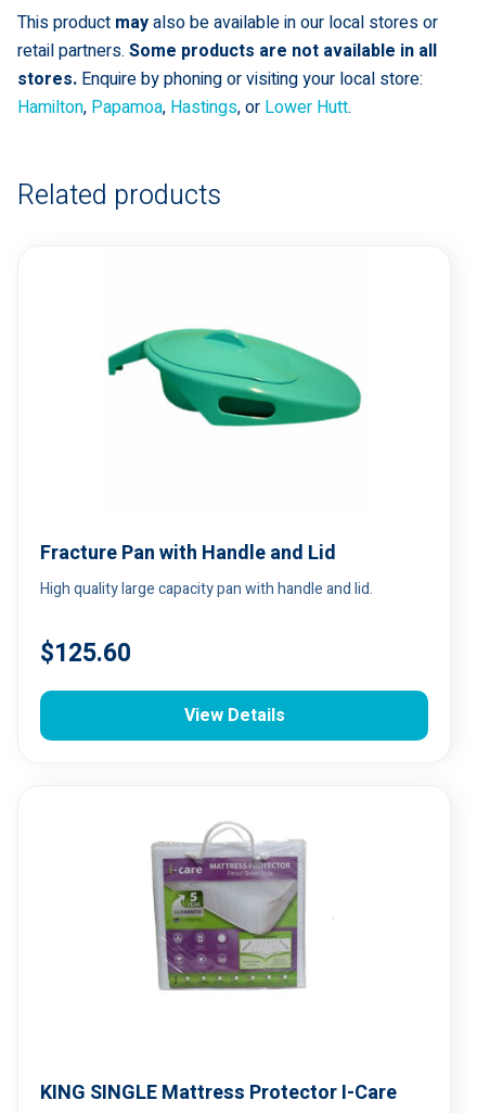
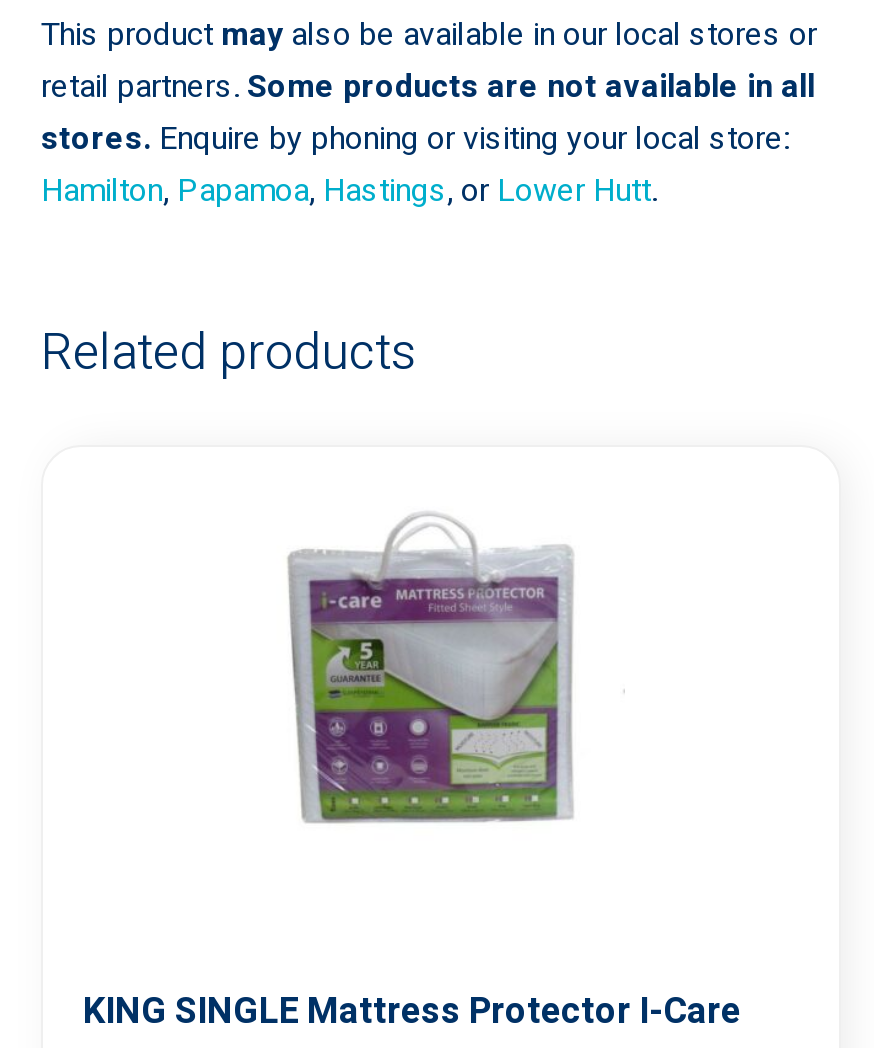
[107,328,362,428] [image] -> none
[40,539,373,729] Fracture Pan with Handle and Lid | High quality large capacity pan with handle and lid. | $125.60 | View Details -> none

